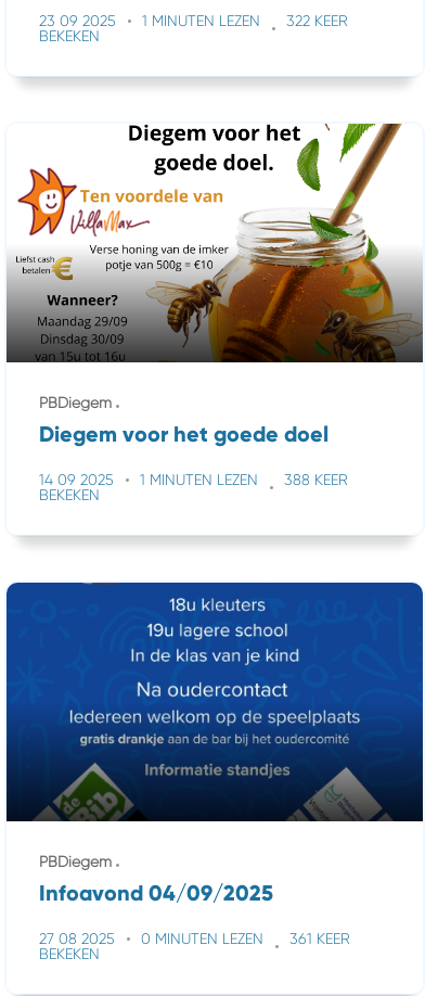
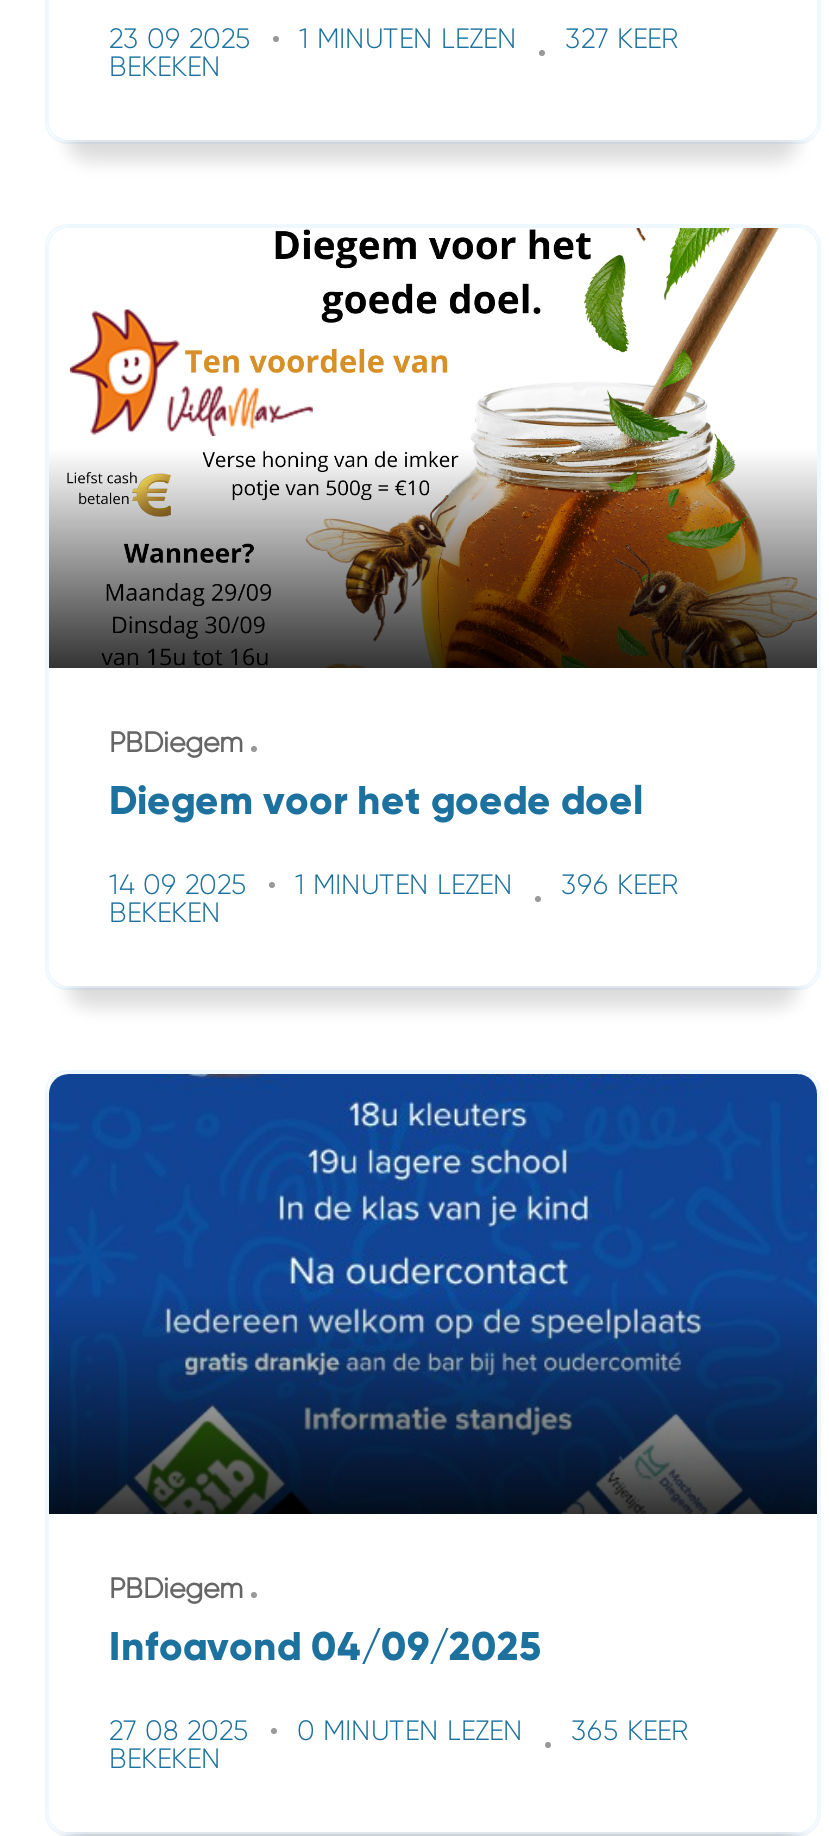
[39,12,348,29] 23 09 2025 1 MINUTEN LEZEN 322 KEER -> [109,22,679,54] 23 09 2025 1 MINUTEN LEZEN 327 KEER
[39,471,348,488] 14 09 2025 1 MINUTEN LEZEN 388 KEER -> [109,868,679,900] 14 09 2025 1 MINUTEN LEZEN 396 KEER
[289,930,350,947] 361 KEER -> [571,1714,689,1746] 365 KEER

